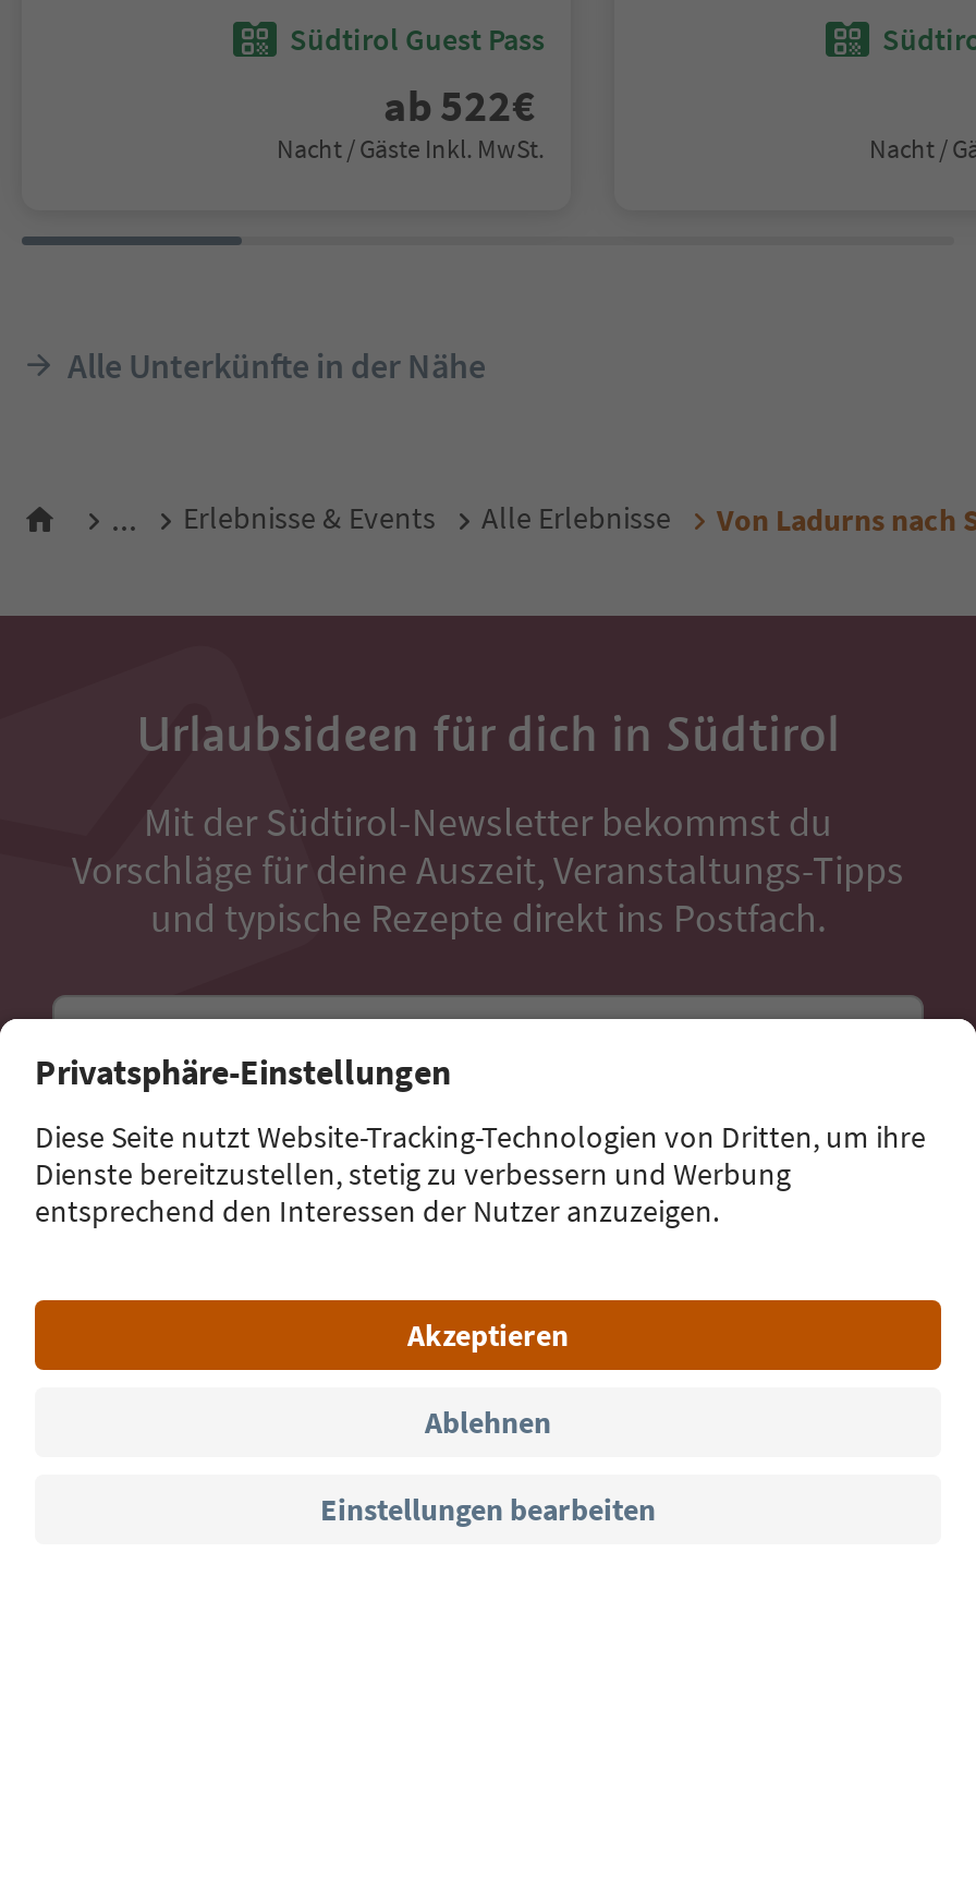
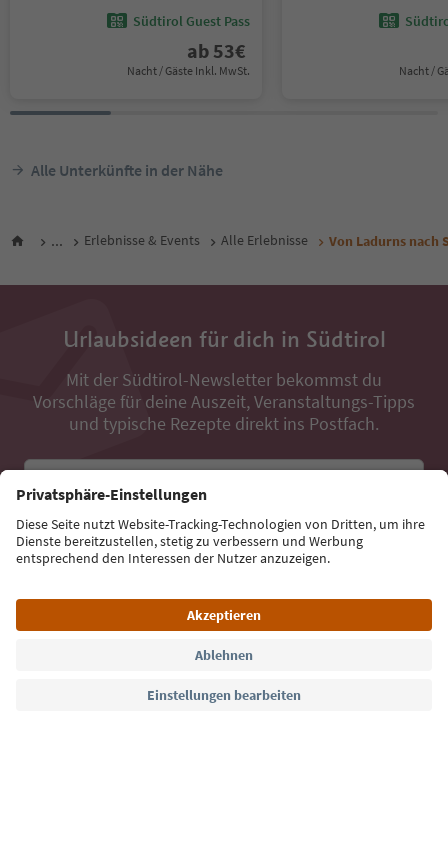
[383,77,545,132] ab 522€ -> [187,38,250,63] ab 53€

